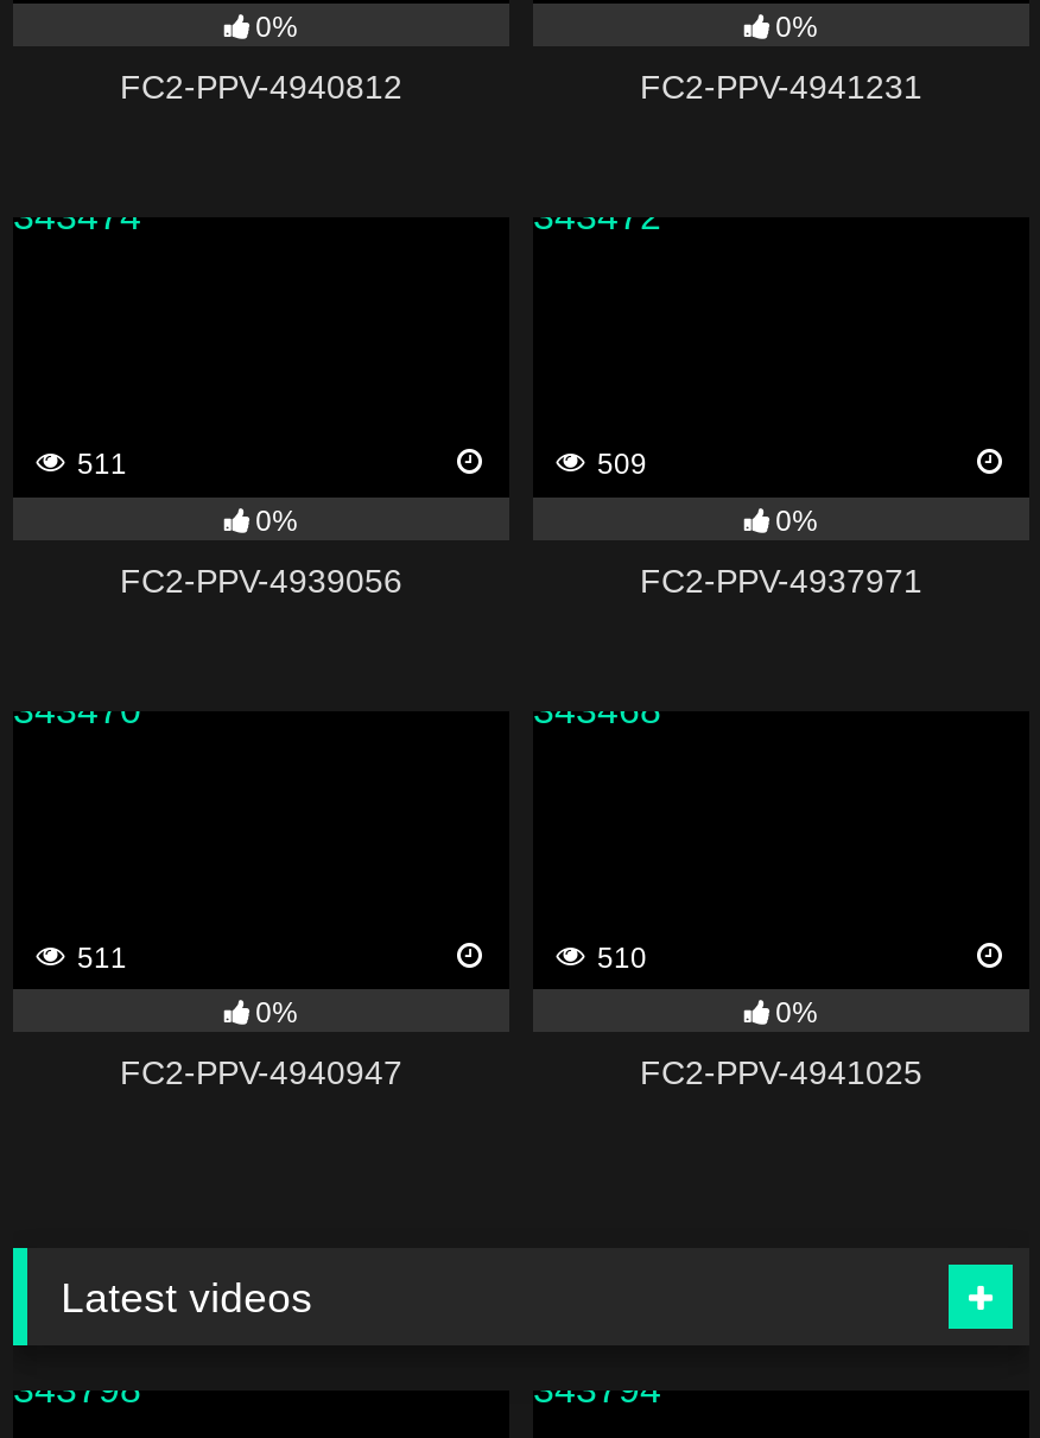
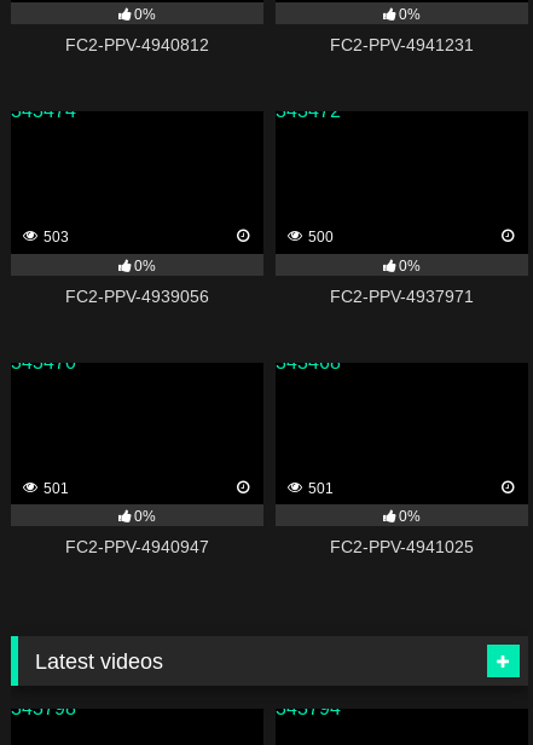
[70,448,127,482] 511 -> [40,229,69,246] 503
[590,448,647,482] 509 -> [305,229,334,246] 500
[70,942,127,975] 511 -> [40,480,69,497] 501
[590,942,647,975] 510 -> [305,480,334,497] 501

